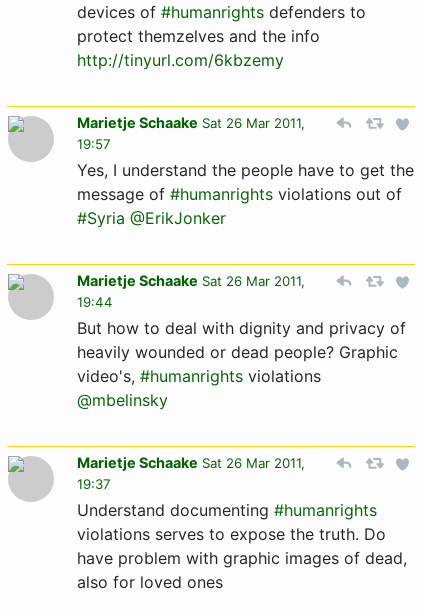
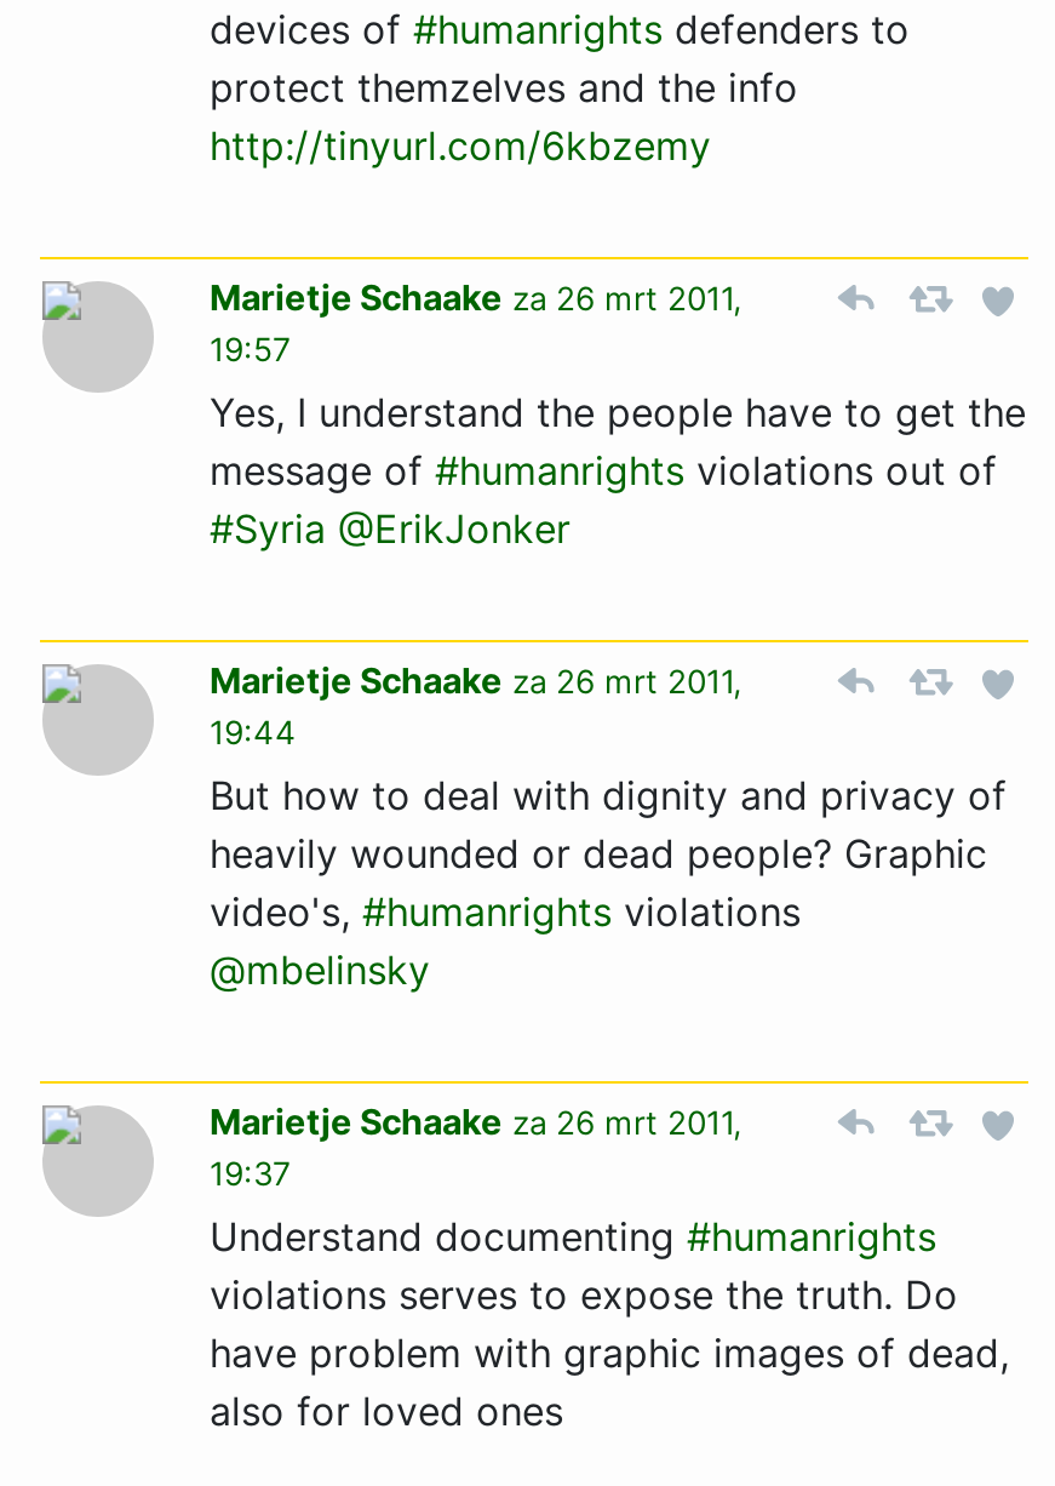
[77,114,305,131] Marietje Schaake Sat 26 Mar 2011, -> [210,276,742,317] Marietje Schaake za 26 mrt 2011,
[77,272,305,289] Marietje Schaake Sat 26 Mar 2011, -> [210,659,742,700] Marietje Schaake za 26 mrt 2011,
[77,454,305,471] Marietje Schaake Sat 26 Mar 2011, -> [210,1100,742,1141] Marietje Schaake za 26 mrt 2011,

